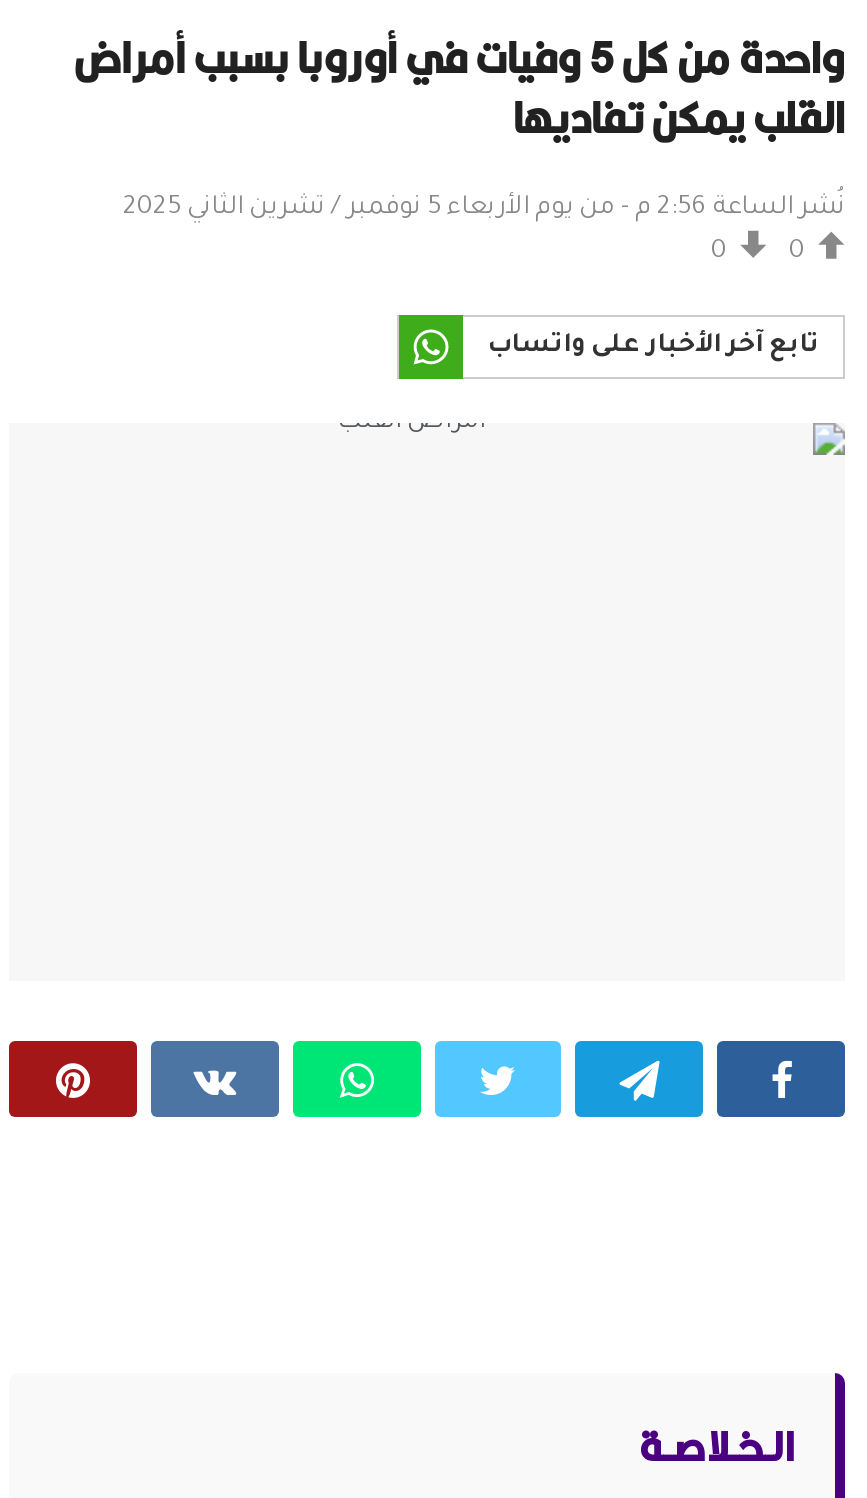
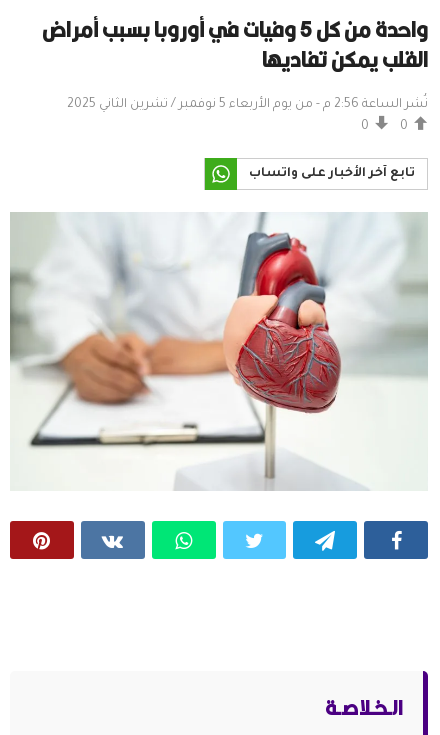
none -> [9,212,428,491] [image]

